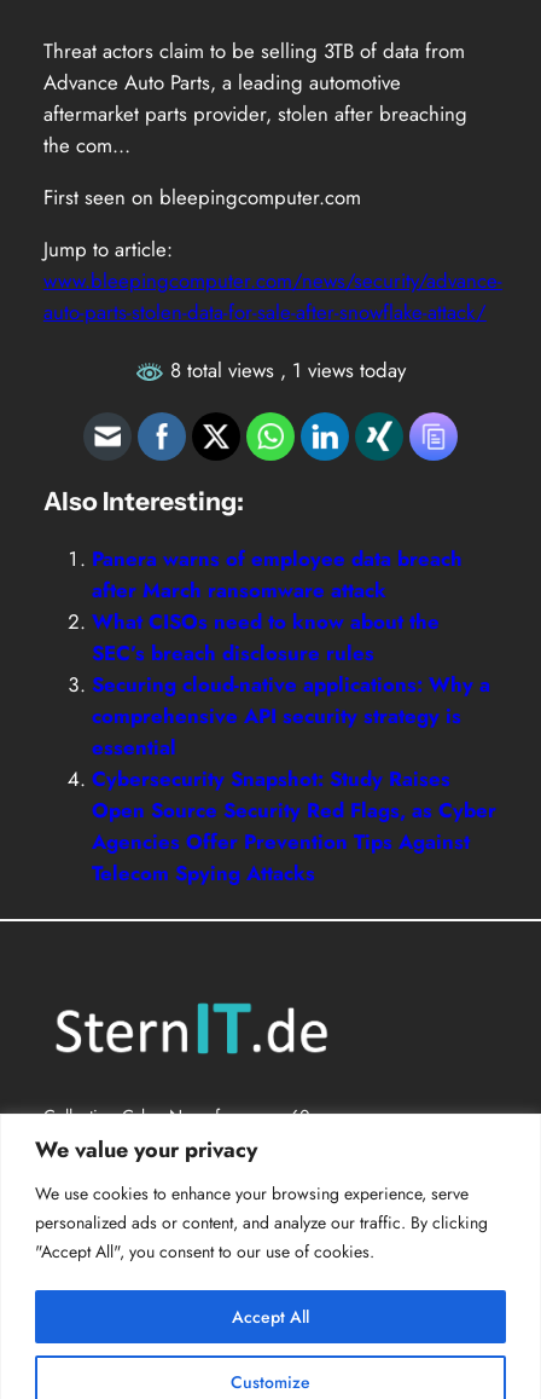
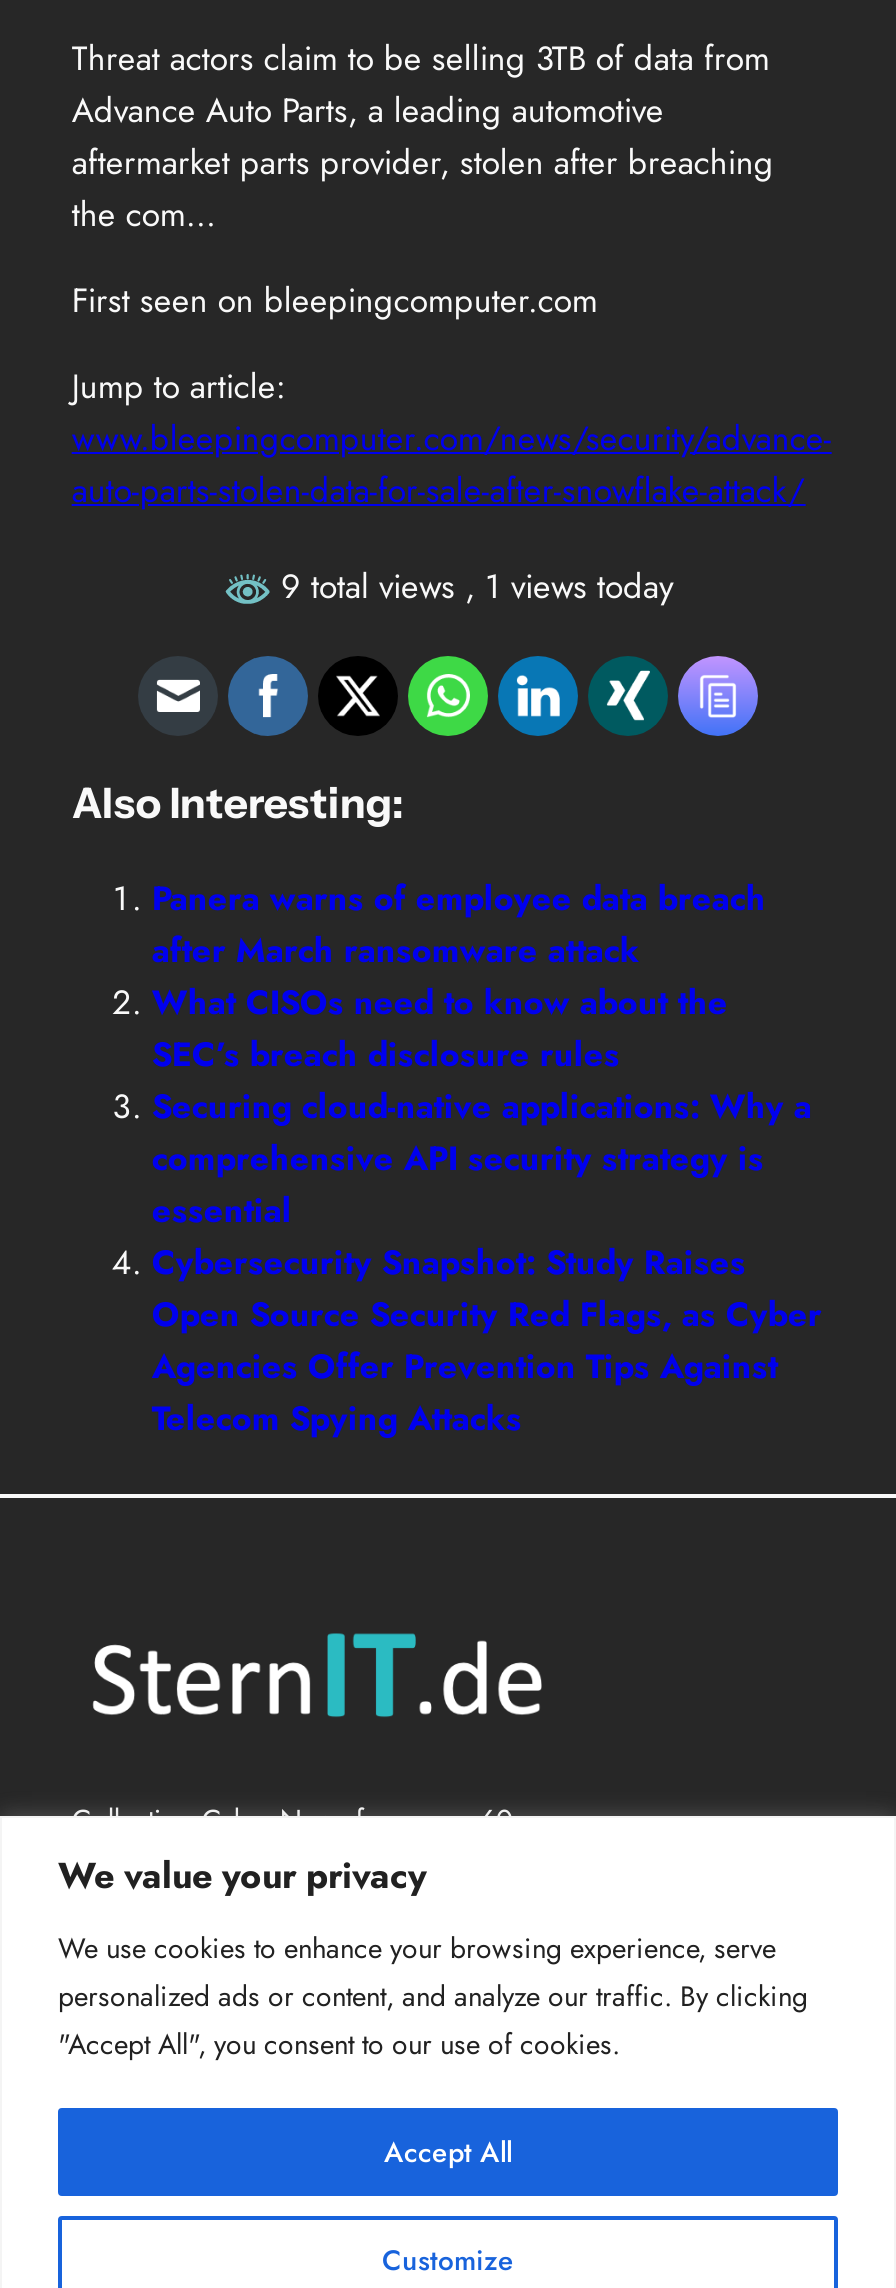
[164,355,406,384] 8 total views, 1 views today -> [271,561,673,609] 9 total views, 1 views today

